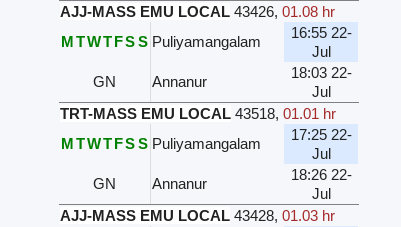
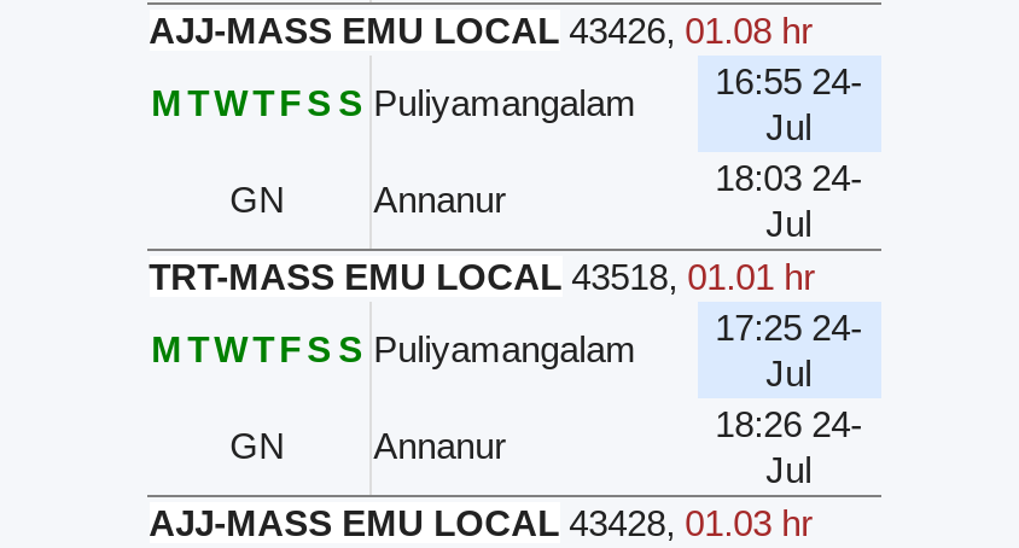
[291,24,352,41] 16:55 22- -> [715,59,863,100] 16:55 24-
[291,64,352,81] 18:03 22- -> [715,155,863,197] 18:03 24-
[291,126,352,143] 17:25 22- -> [715,305,863,346] 17:25 24-
[291,166,352,183] 18:26 22- -> [715,402,863,443] 18:26 24-

